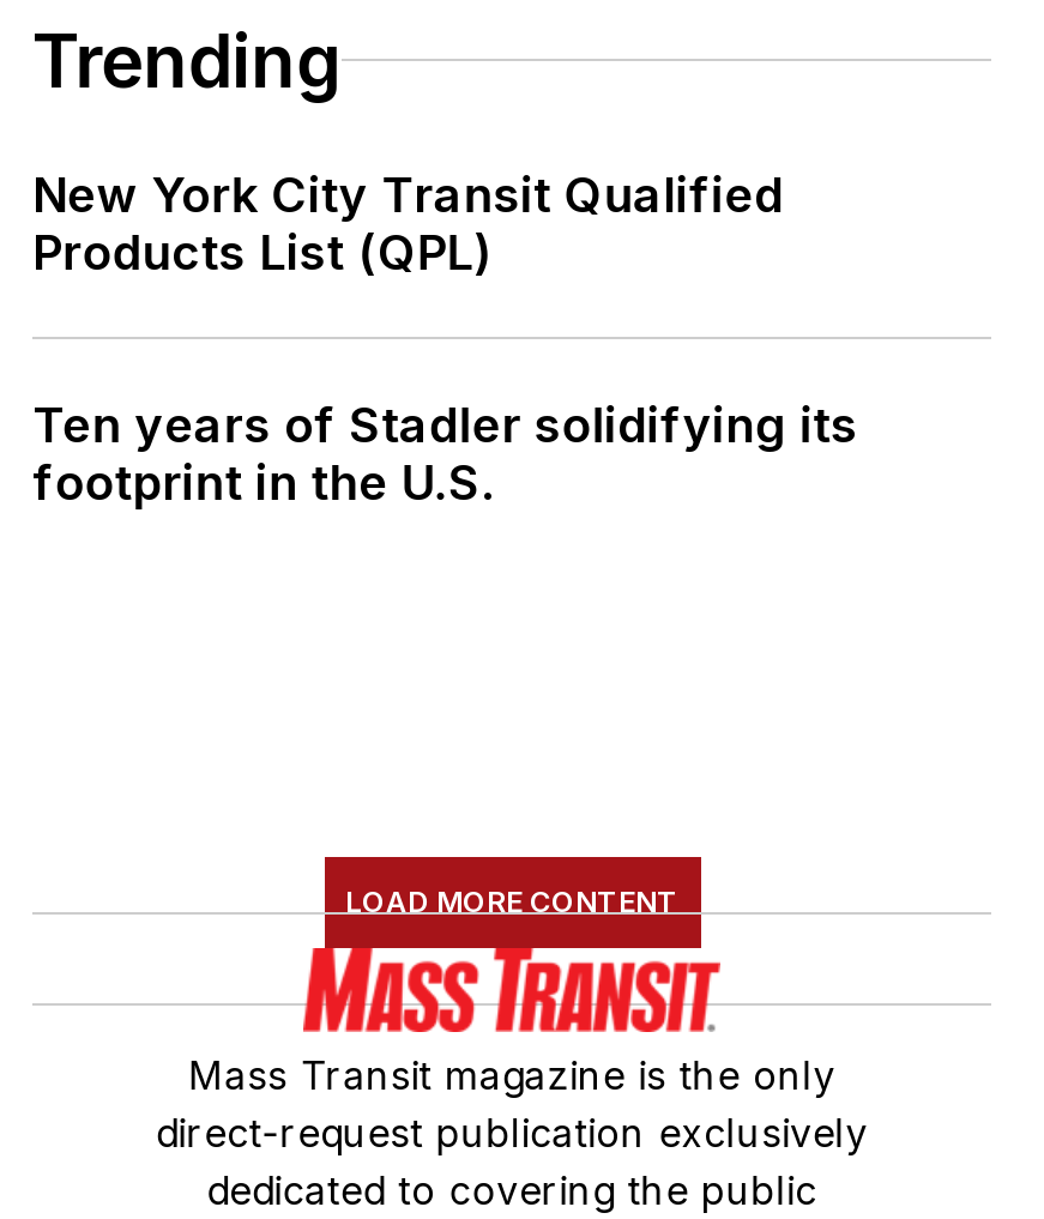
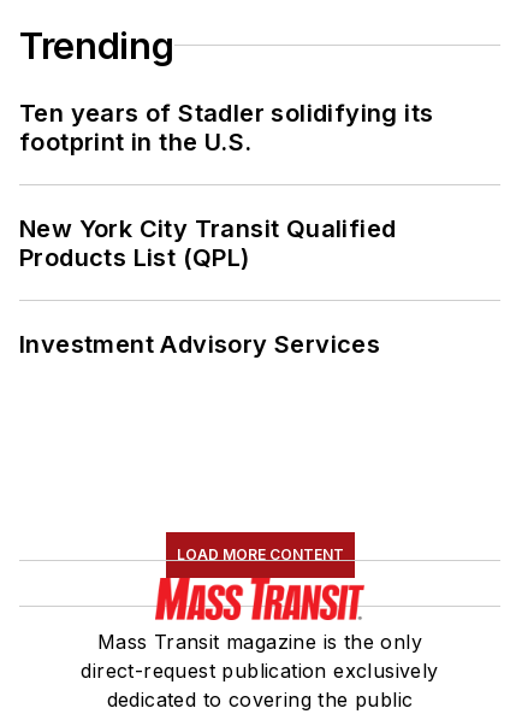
moved [32,166,784,281] -> [19,214,396,272]: New York City Transit Qualified | Products List (QPL)
moved [32,396,858,511] -> [19,98,433,156]: Ten years of Stadler solidifying its | footprint in the U.S.
none -> [19,329,380,358] Investment Advisory Services

